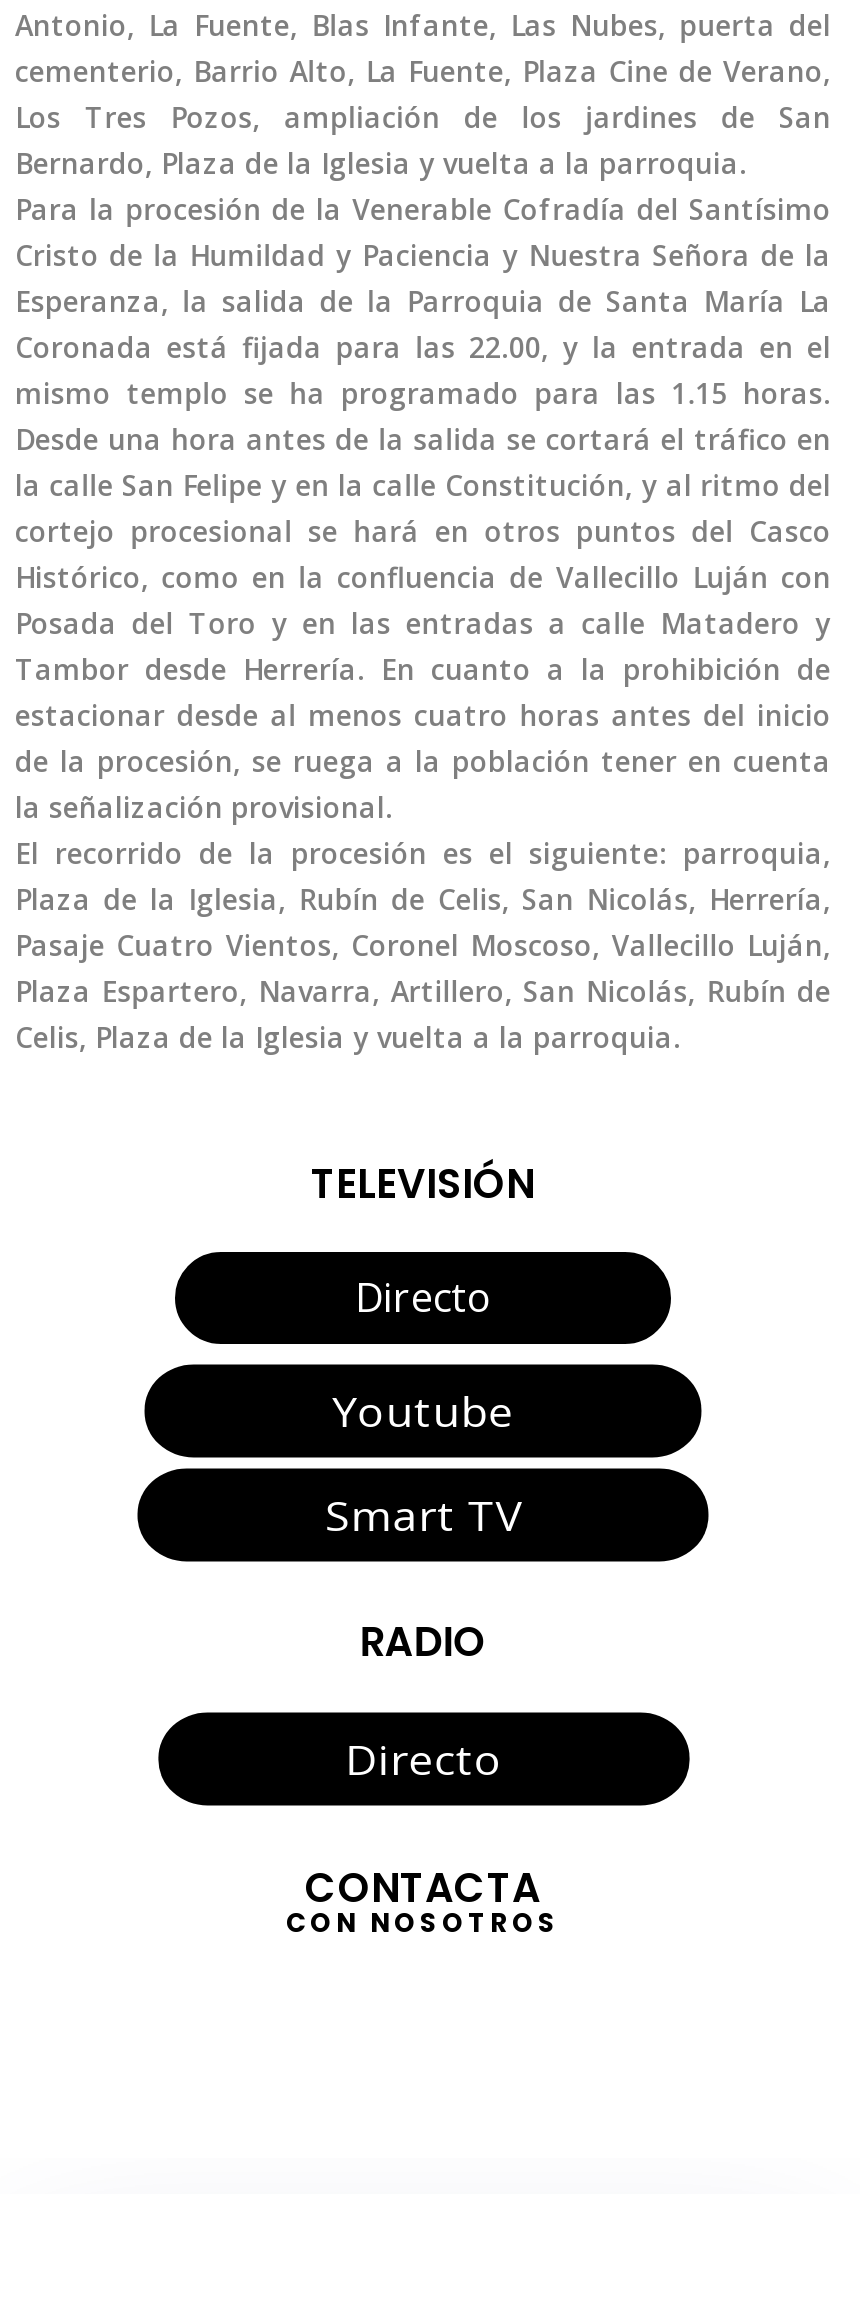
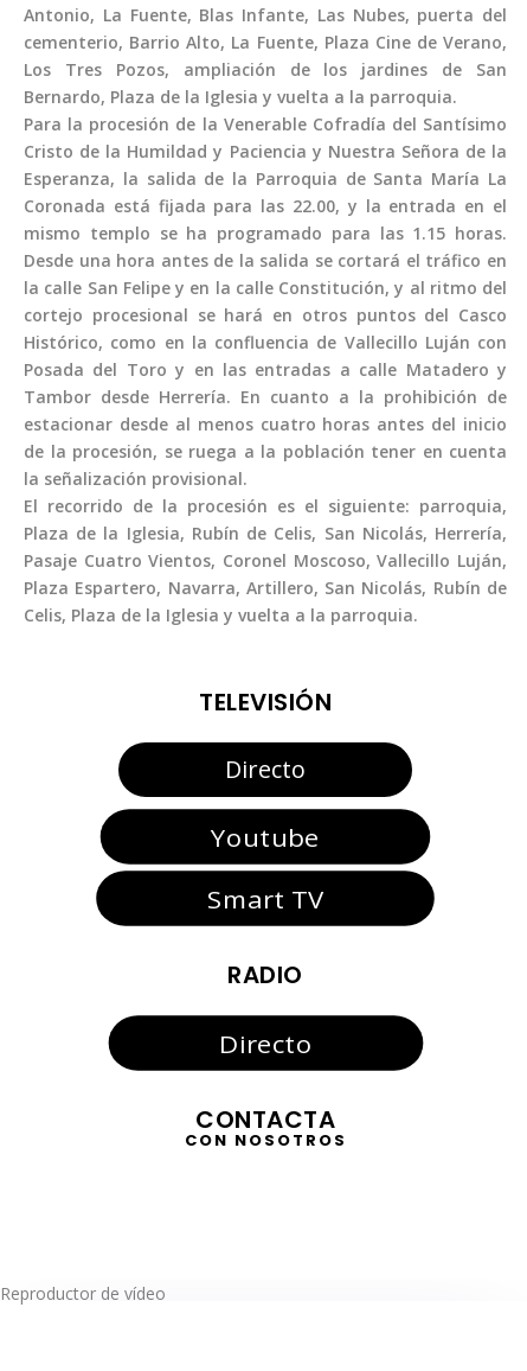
none -> [0,1282,166,1304] Reproductor de vídeo

